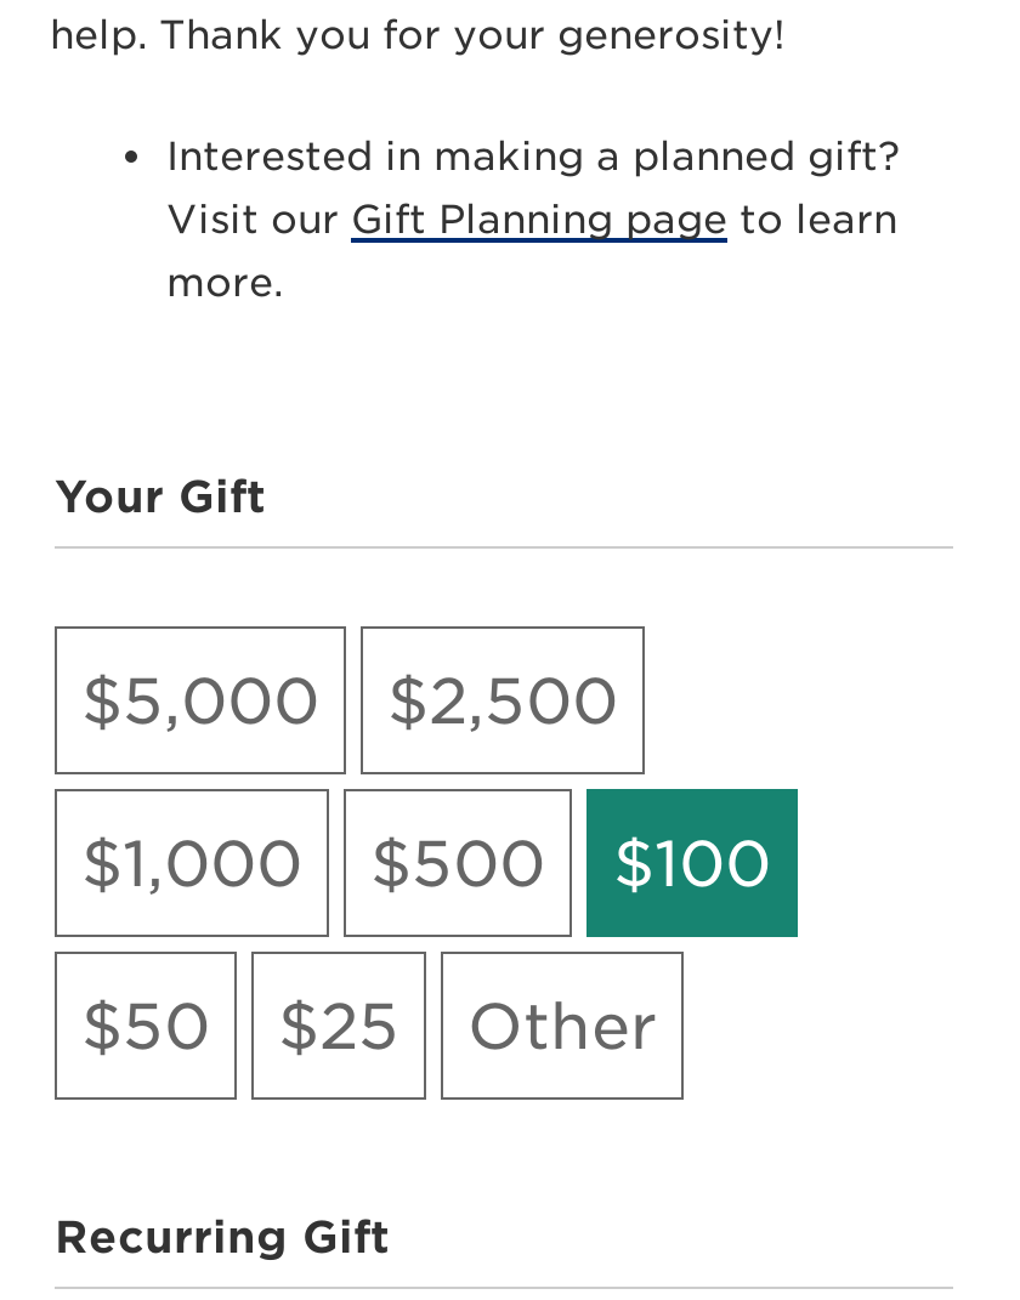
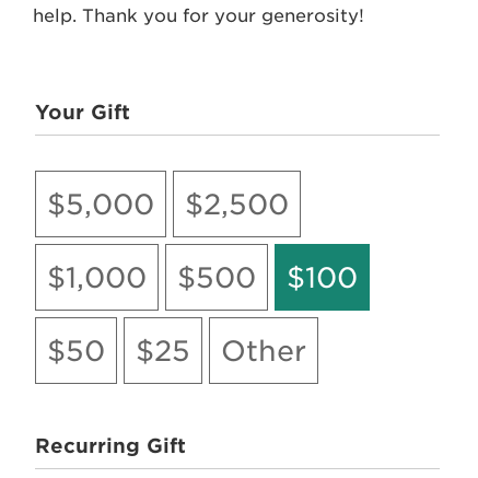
[166,134,900,306] Interested in making a planned gift? | Visit our Gift Planning page to learn | more. -> none

